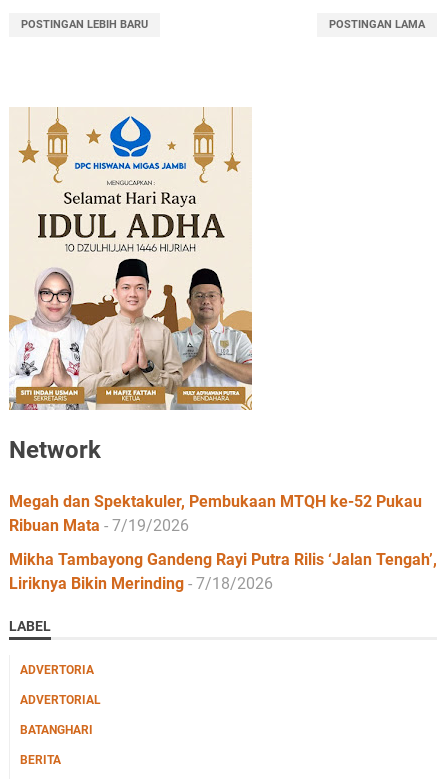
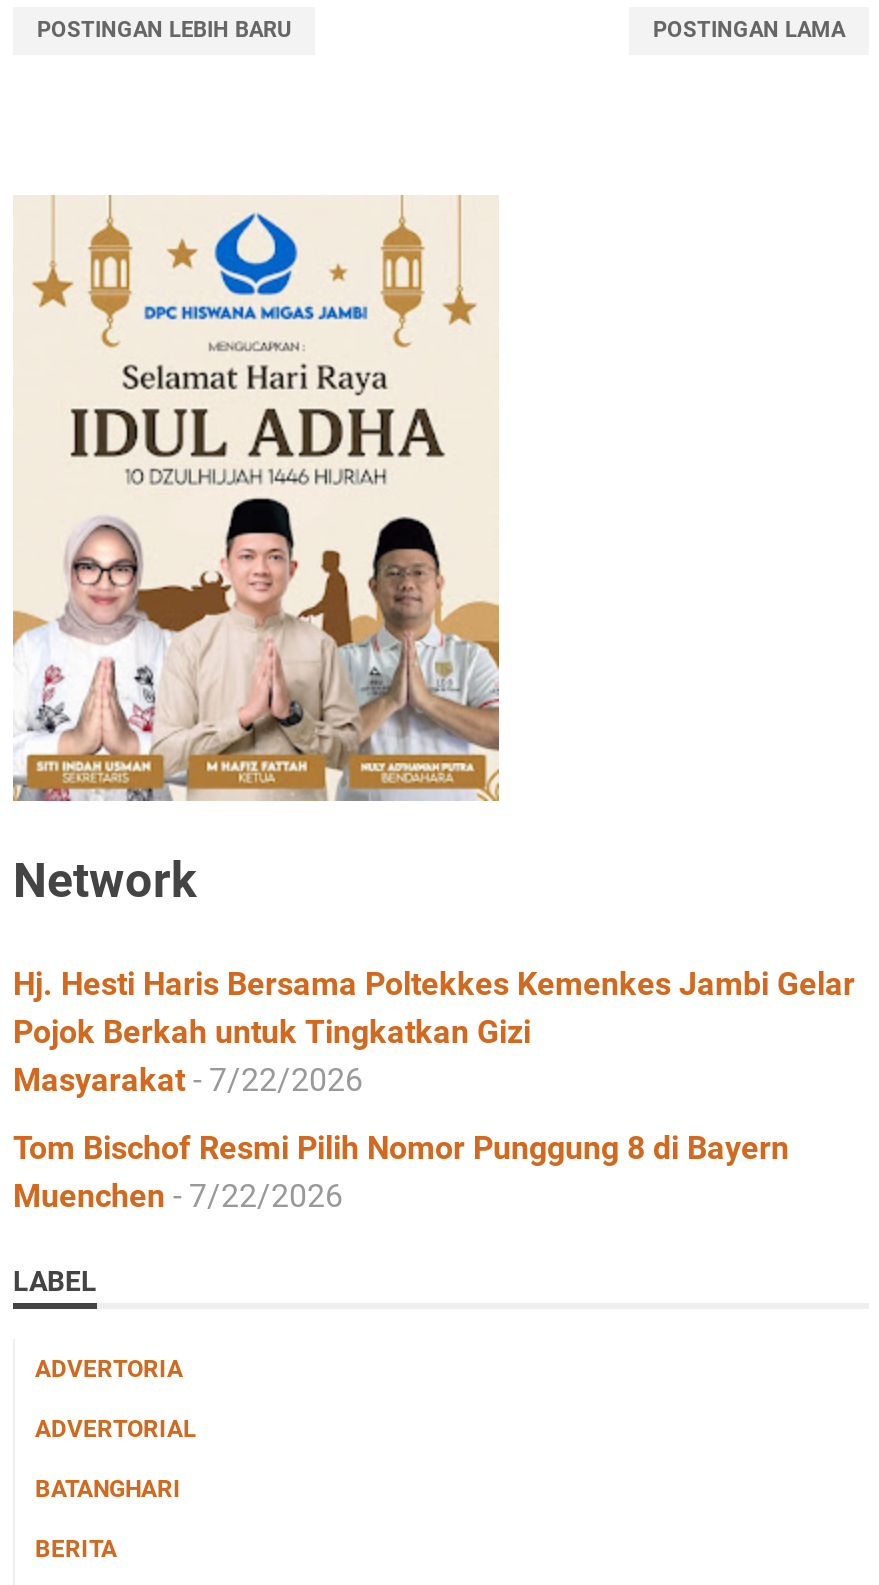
[9,492,422,535] Megah dan Spektakuler, Pembukaan MTQH ke-52 Pukau | Ribuan Mata - 7/19/2026 -> [13,964,855,1098] Hj. Hesti Haris Bersama Poltekkes Kemenkes Jambi Gelar | Pojok Berkah untuk Tingkatkan Gizi | Masyarakat - 7/22/2026
[9,550,437,593] Mikha Tambayong Gandeng Rayi Putra Rilis ‘Jalan Tengah’, | Liriknya Bikin Merinding - 7/18/2026 -> [13,1128,789,1214] Tom Bischof Resmi Pilih Nomor Punggung 8 di Bayern | Muenchen - 7/22/2026

